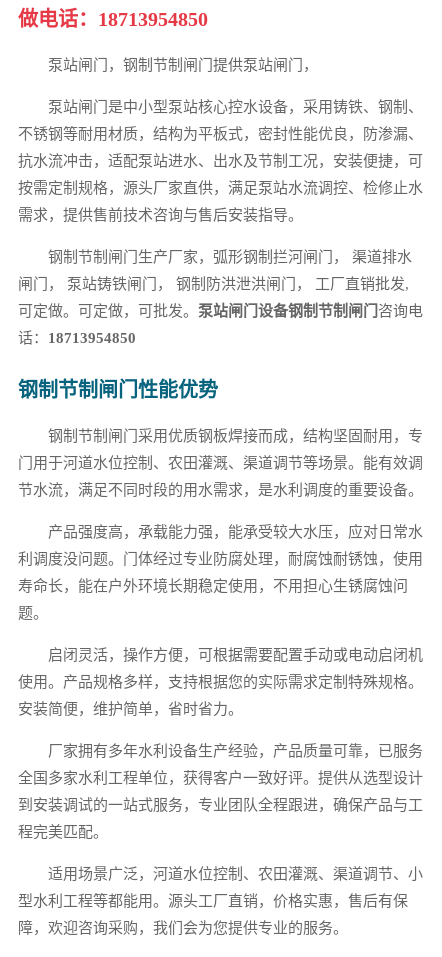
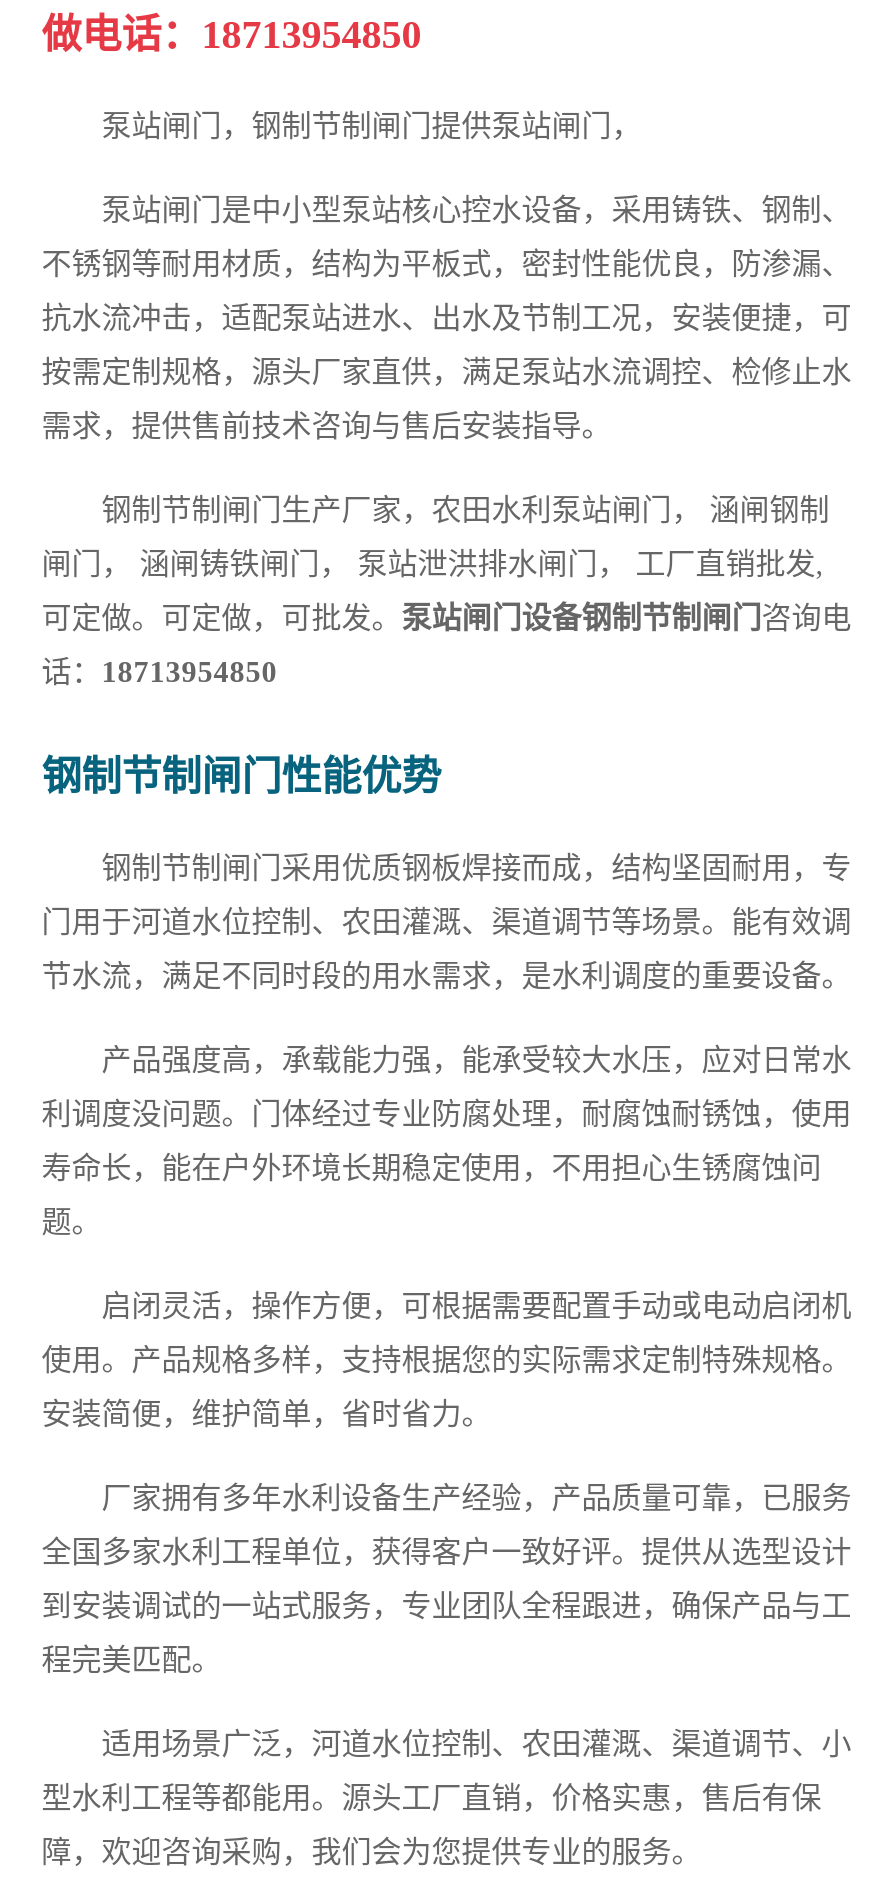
[48,249,412,265] 钢制节制闸门生产厂家，弧形钢制拦河闸门， 渠道排水 -> [101,494,829,526] 钢制节制闸门生产厂家，农田水利泵站闸门， 涵闸钢制
[18,276,409,292] 闸门， 泵站铸铁闸门， 钢制防洪泄洪闸门， 工厂直销批发, -> [41,548,823,580] 闸门， 涵闸铸铁闸门， 泵站泄洪排水闸门， 工厂直销批发,

